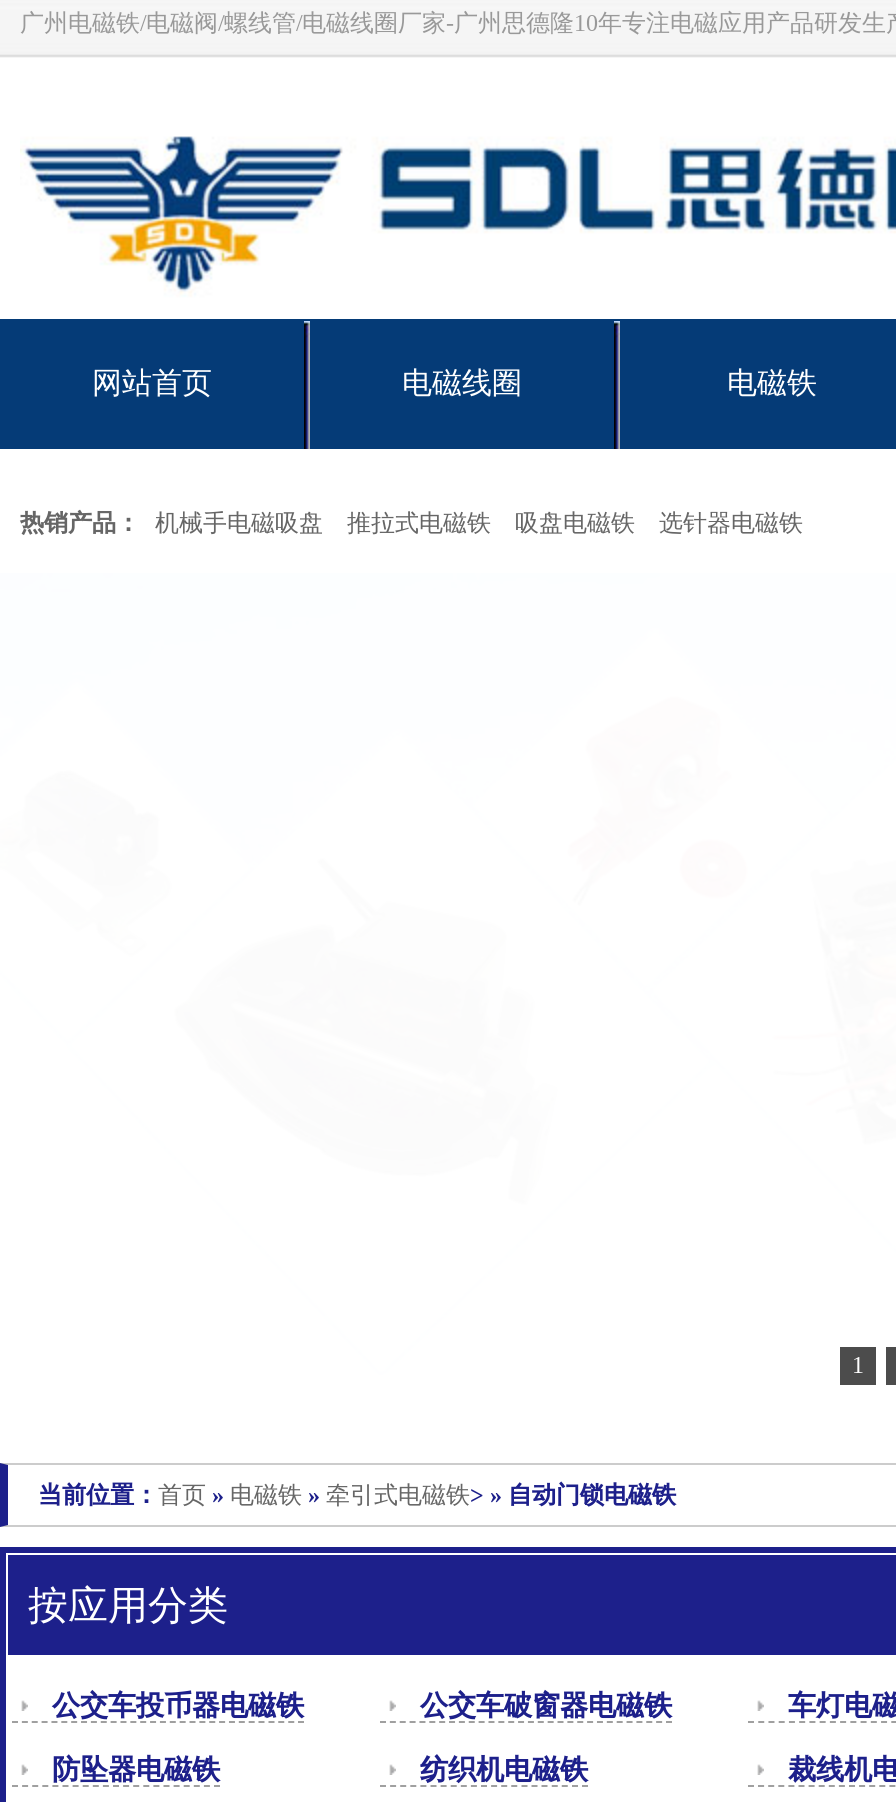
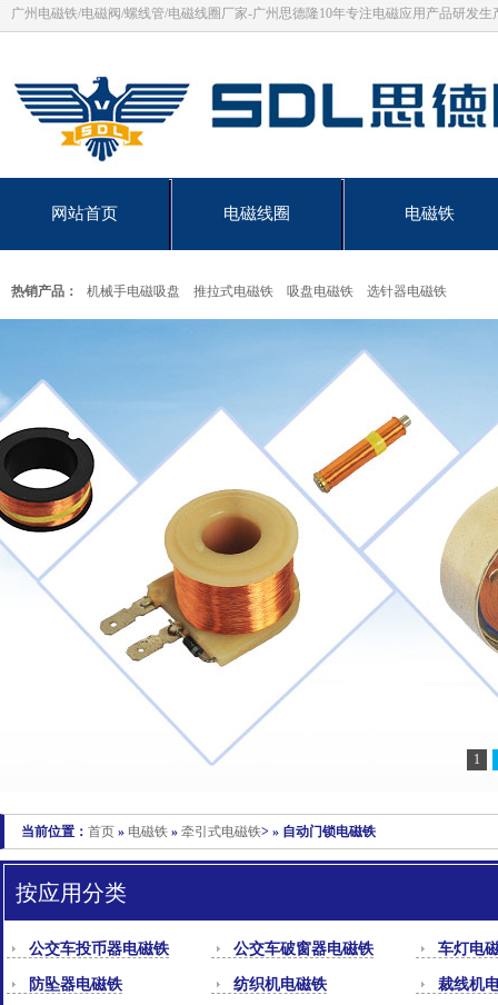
none -> [3,318,495,772] [image]

